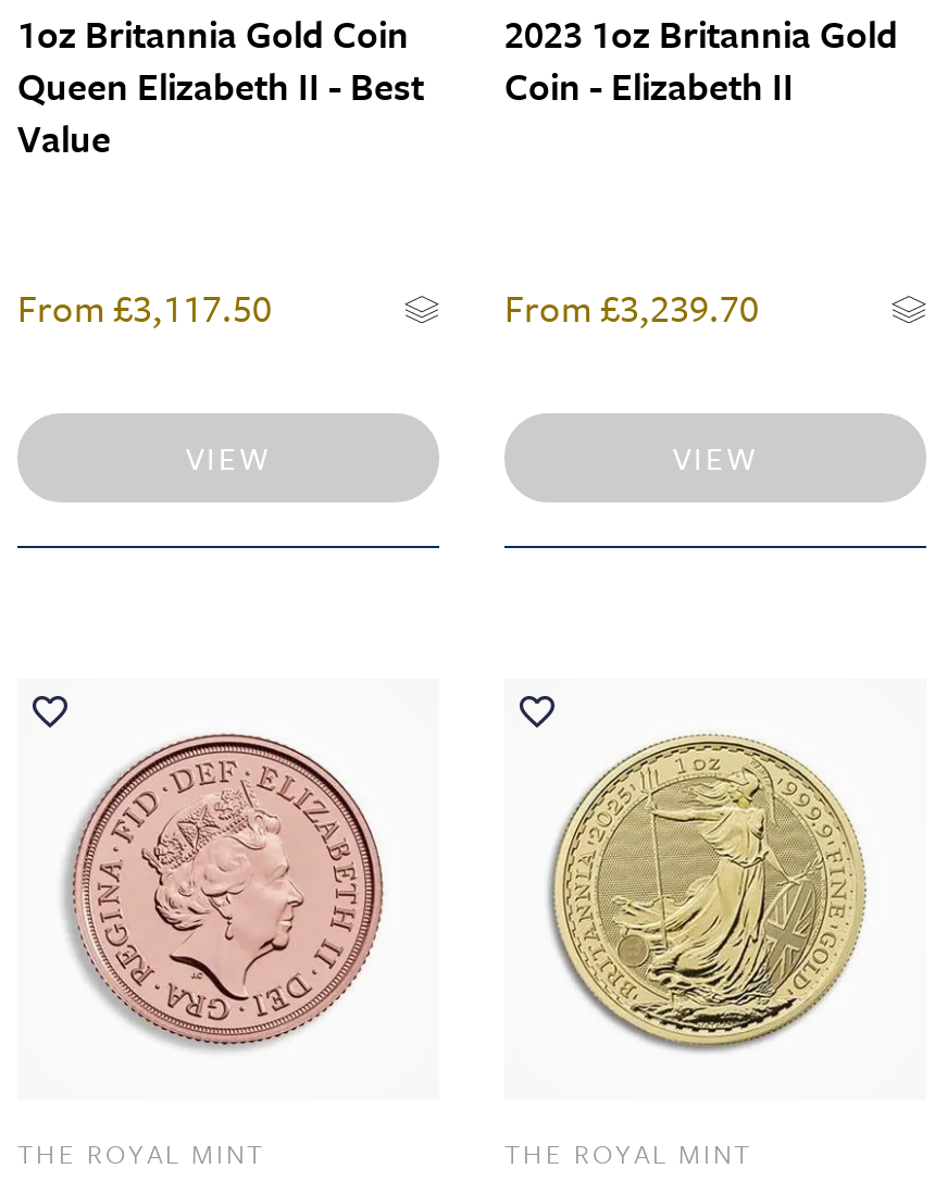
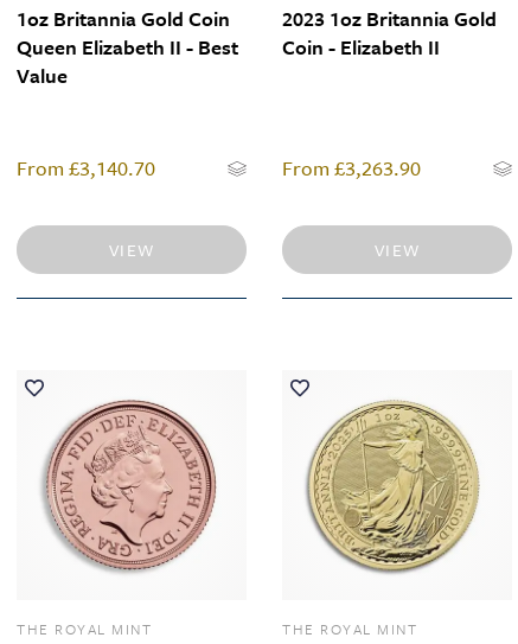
[17,281,272,335] From £3,117.50 -> [17,153,155,183] From £3,140.70
[504,281,759,335] From £3,239.70 -> [282,153,421,183] From £3,263.90

